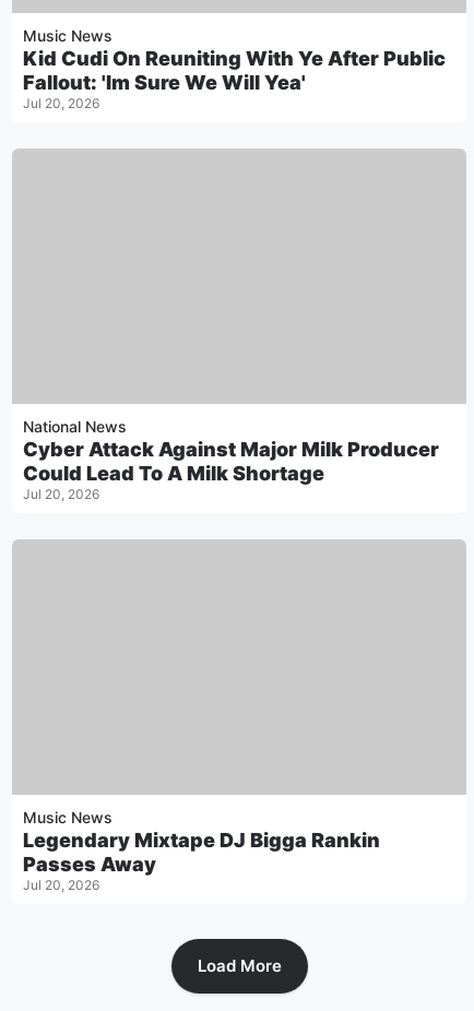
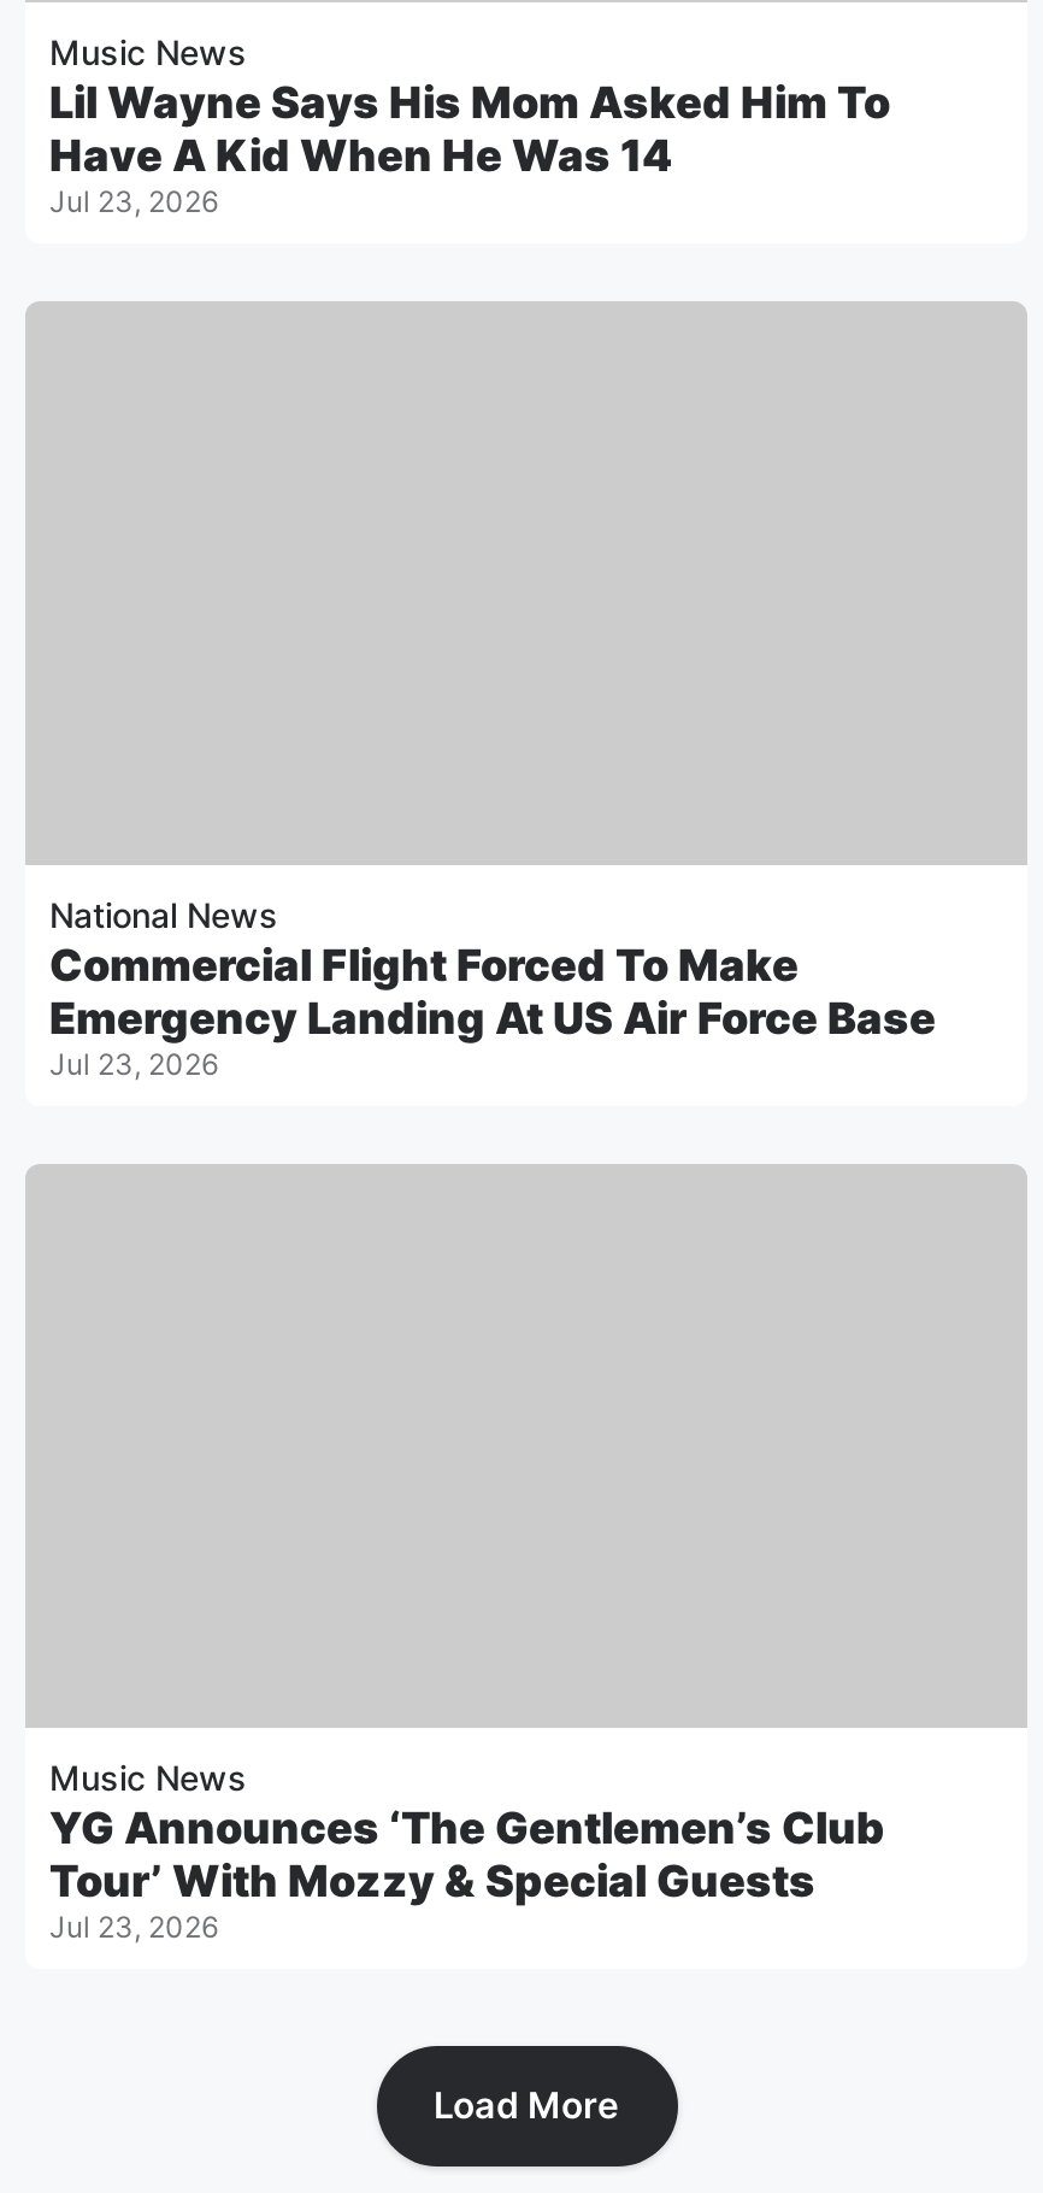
[23,47,446,112] Kid Cudi On Reuniting With Ye After Public | Fallout: 'Im Sure We Will Yea' | Jul 20, 2026 -> [49,78,890,220] Lil Wayne Says His Mom Asked Him To | Have A Kid When He Was 14 | Jul 23, 2026
[23,438,439,502] Cyber Attack Against Major Milk Producer | Could Lead To A Milk Shortage | Jul 20, 2026 -> [49,940,936,1083] Commercial Flight Forced To Make | Emergency Landing At US Air Force Base | Jul 23, 2026
[23,829,380,893] Legendary Mixtape DJ Bigga Rankin | Passes Away | Jul 20, 2026 -> [49,1803,885,1946] YG Announces ‘The Gentlemen’s Club | Tour’ With Mozzy & Special Guests | Jul 23, 2026

